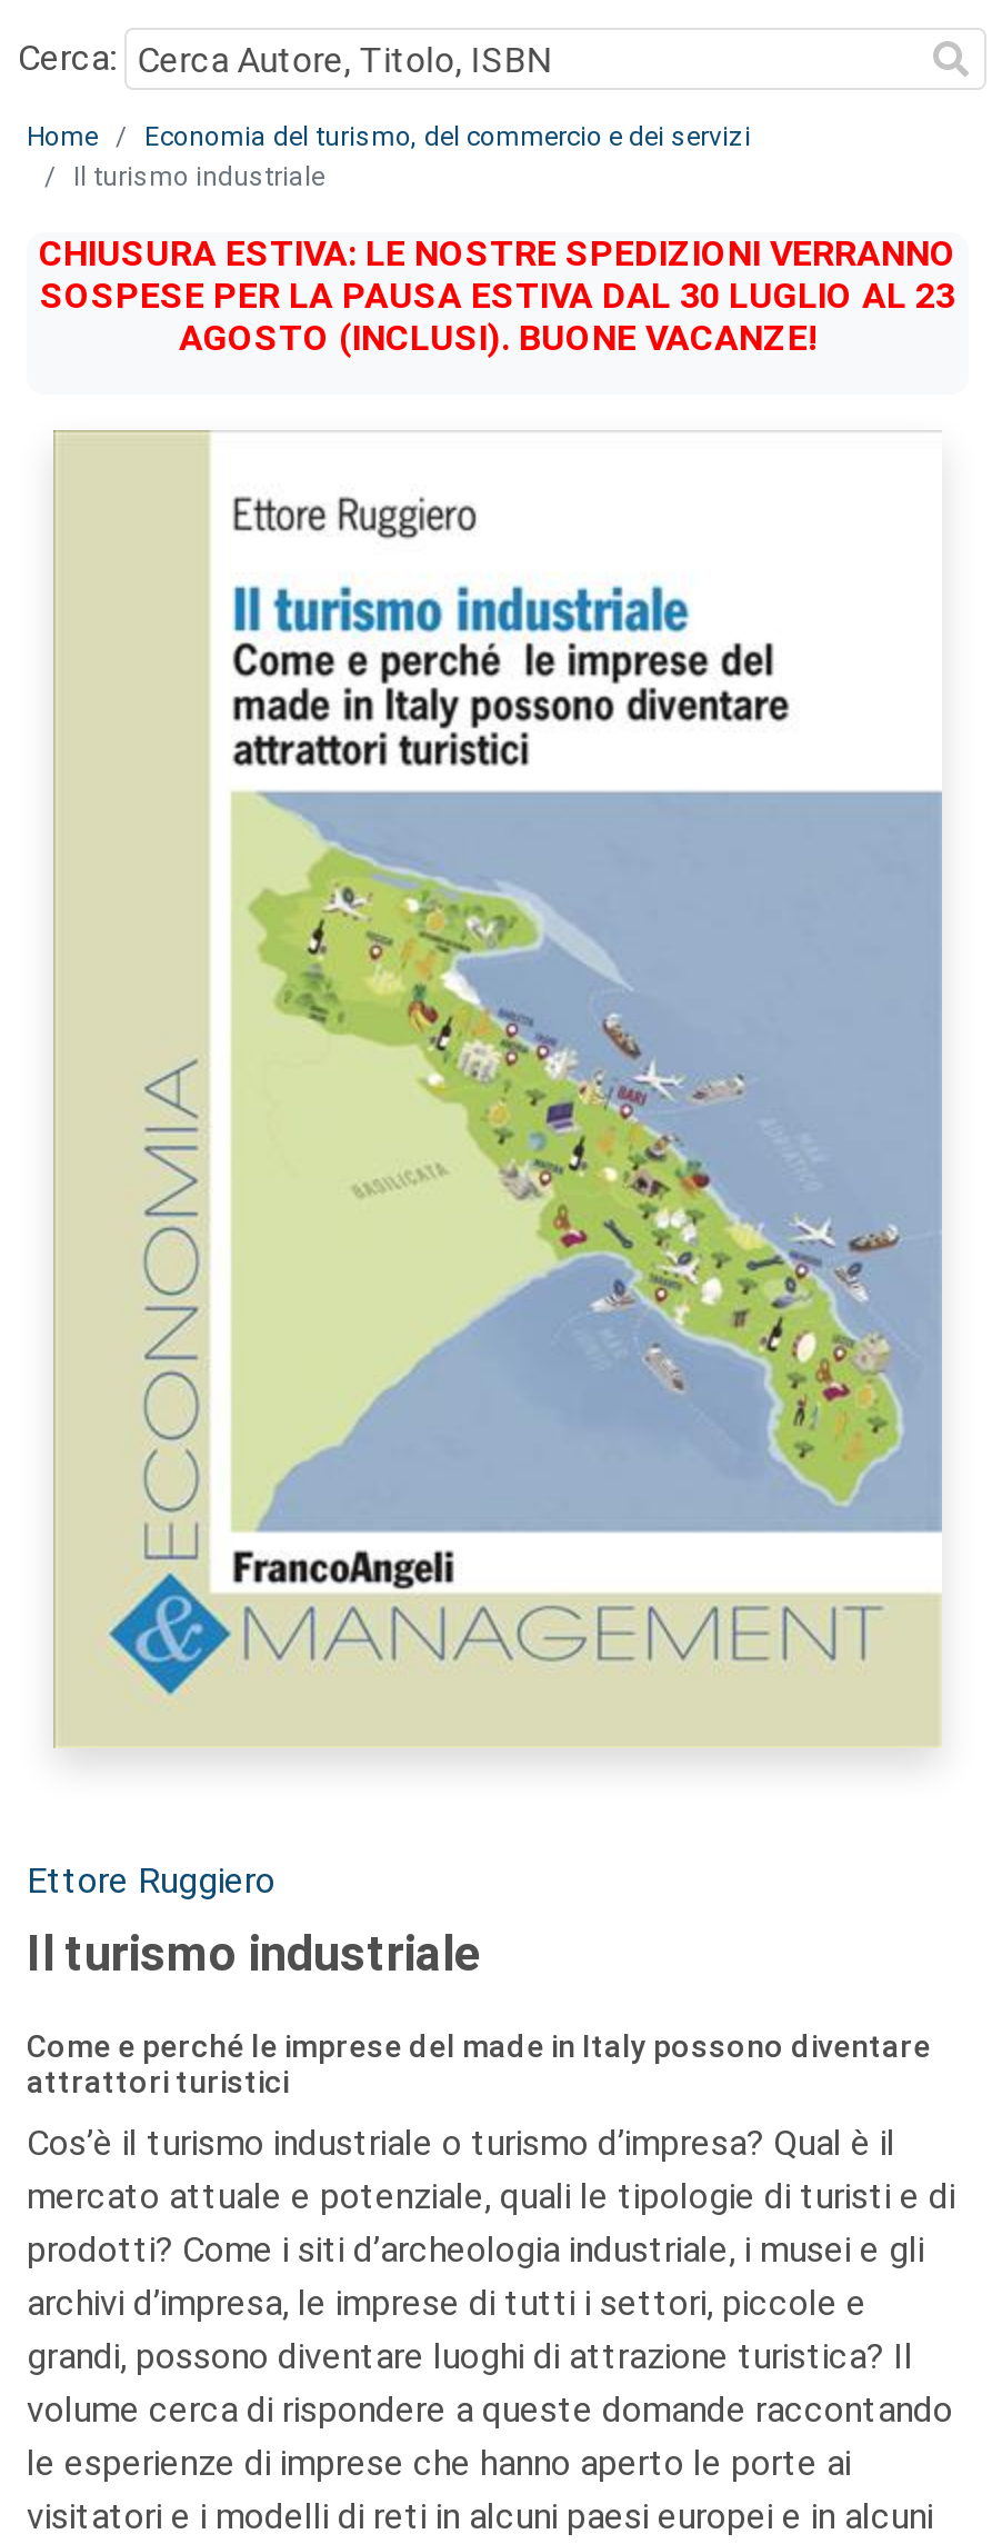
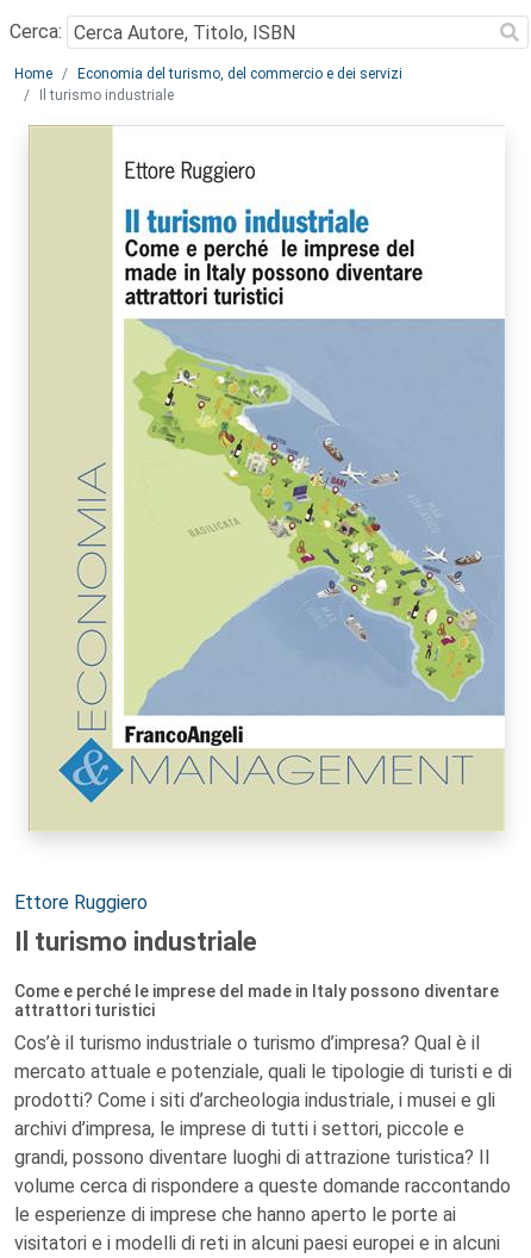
[39,232,956,359] CHIUSURA ESTIVA: LE NOSTRE SPEDIZIONI VERRANNO | SOSPESE PER LA PAUSA ESTIVA DAL 30 LUGLIO AL 23 | AGOSTO (INCLUSI). BUONE VACANZE! -> none

